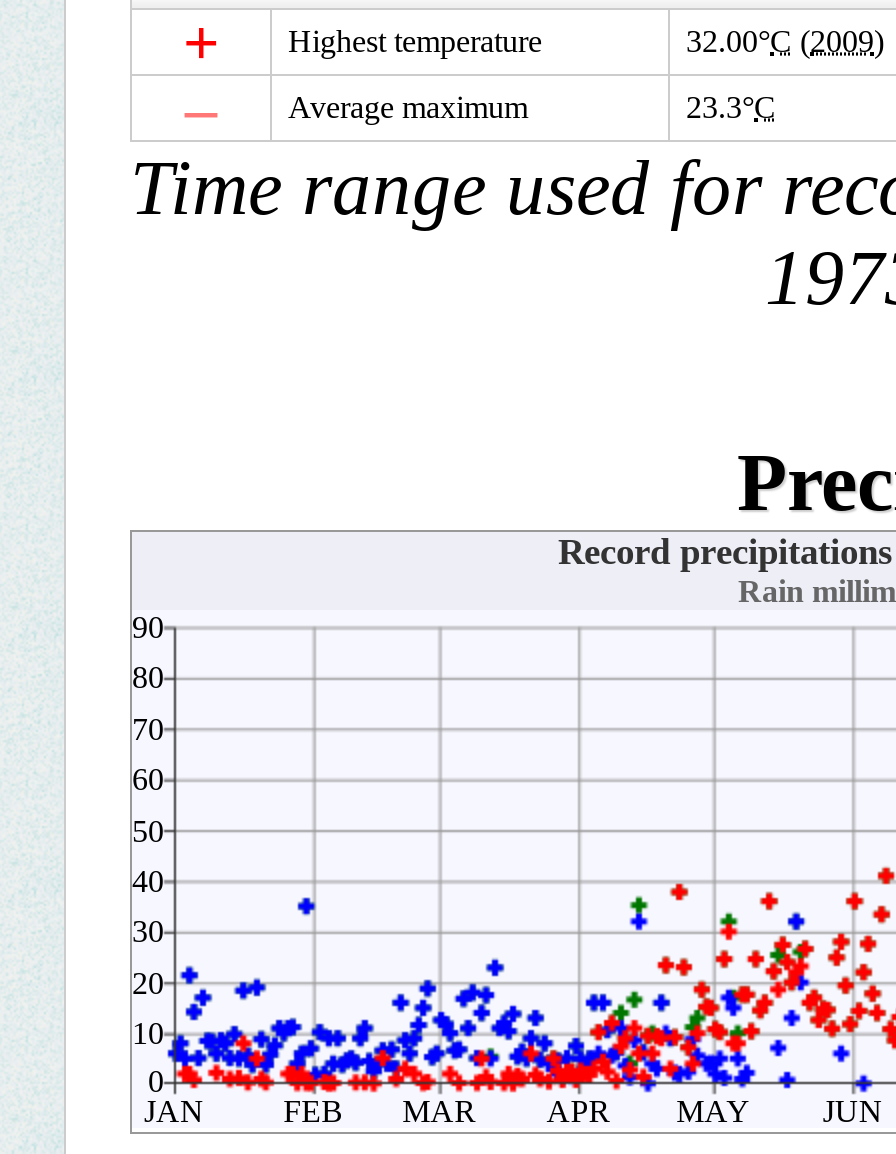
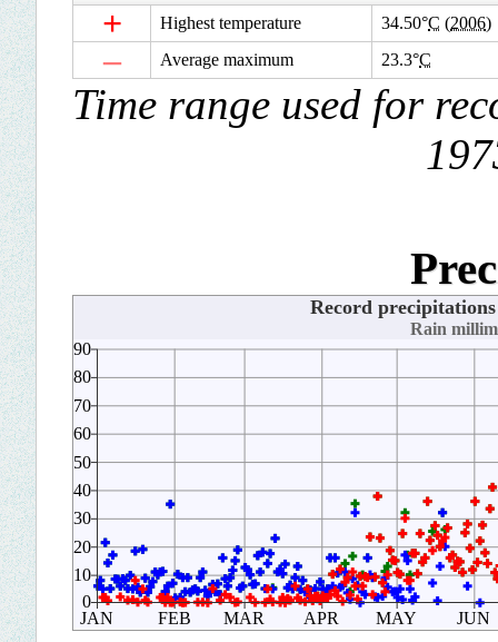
[686,24,884,58] 32.00°C (2009) -> [381,13,491,32] 34.50°C (2006)

